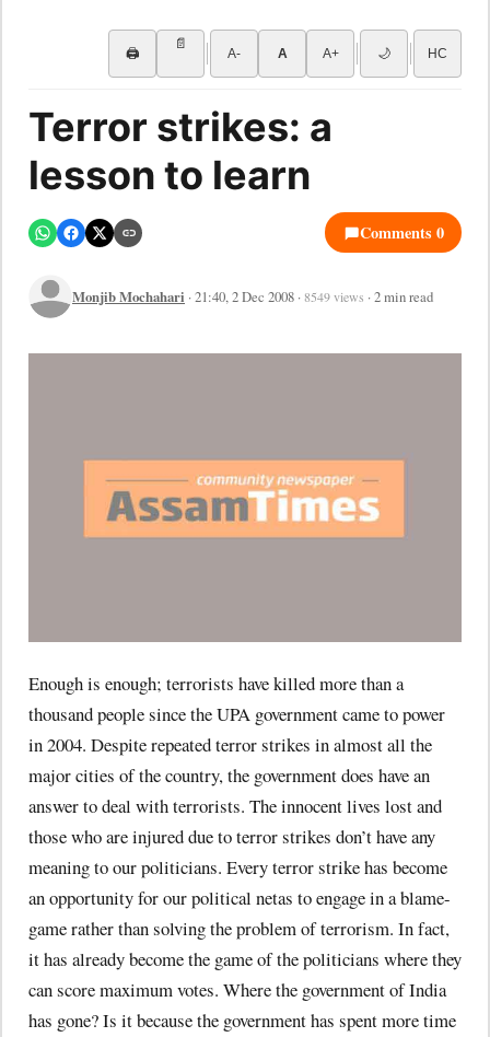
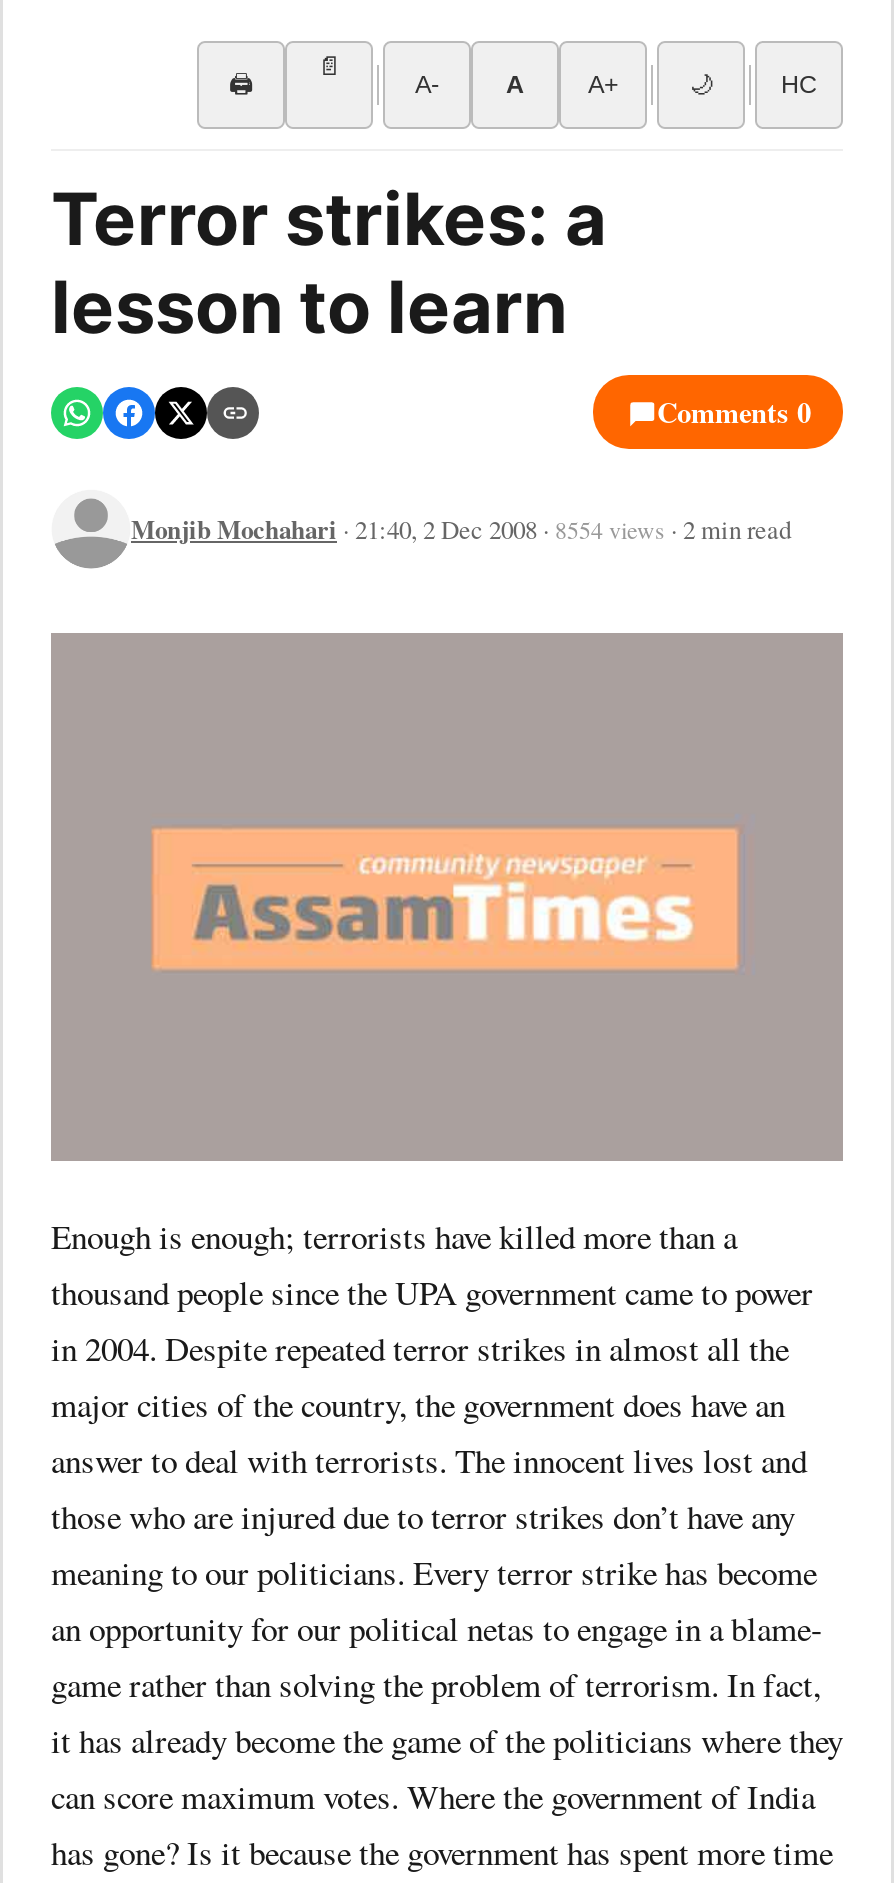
[72,287,433,306] Monjib Mochahari · 21:40, 2 Dec 2008 · 8549 views · 2 min read -> [131,511,791,547] Monjib Mochahari · 21:40, 2 Dec 2008 · 8554 views · 2 min read

